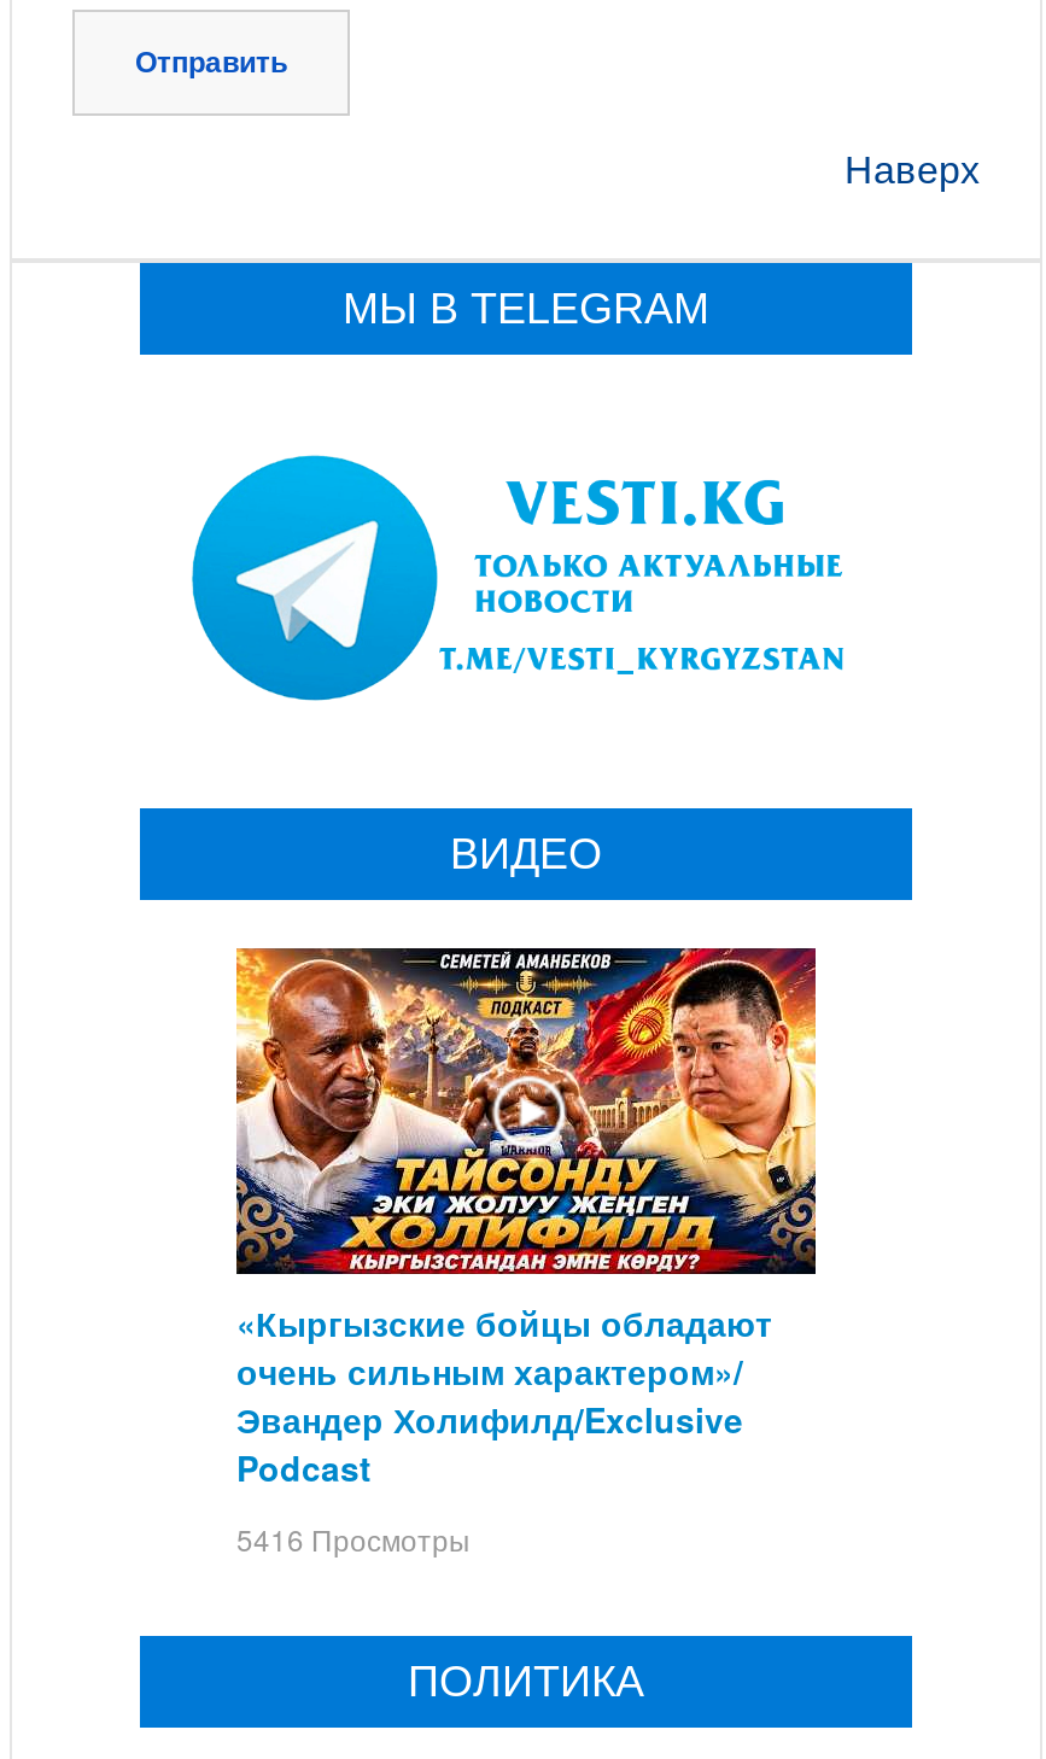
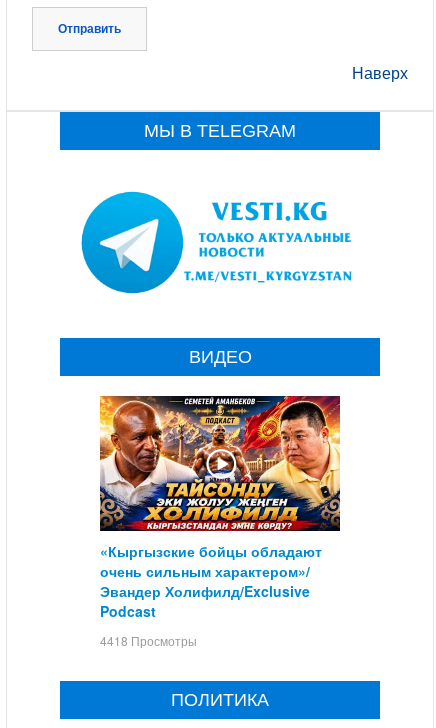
[236,1517,471,1558] 5416 Просмотры -> [100,632,197,649] 4418 Просмотры

